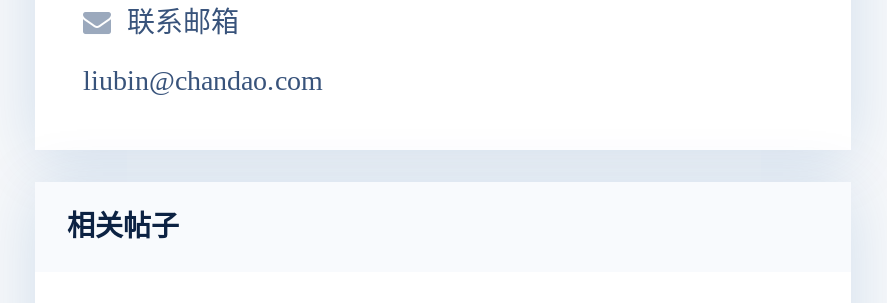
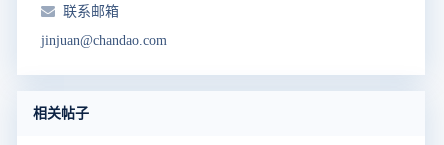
[83,66,323,96] liubin@chandao.com -> [41,33,167,48] jinjuan@chandao.com

